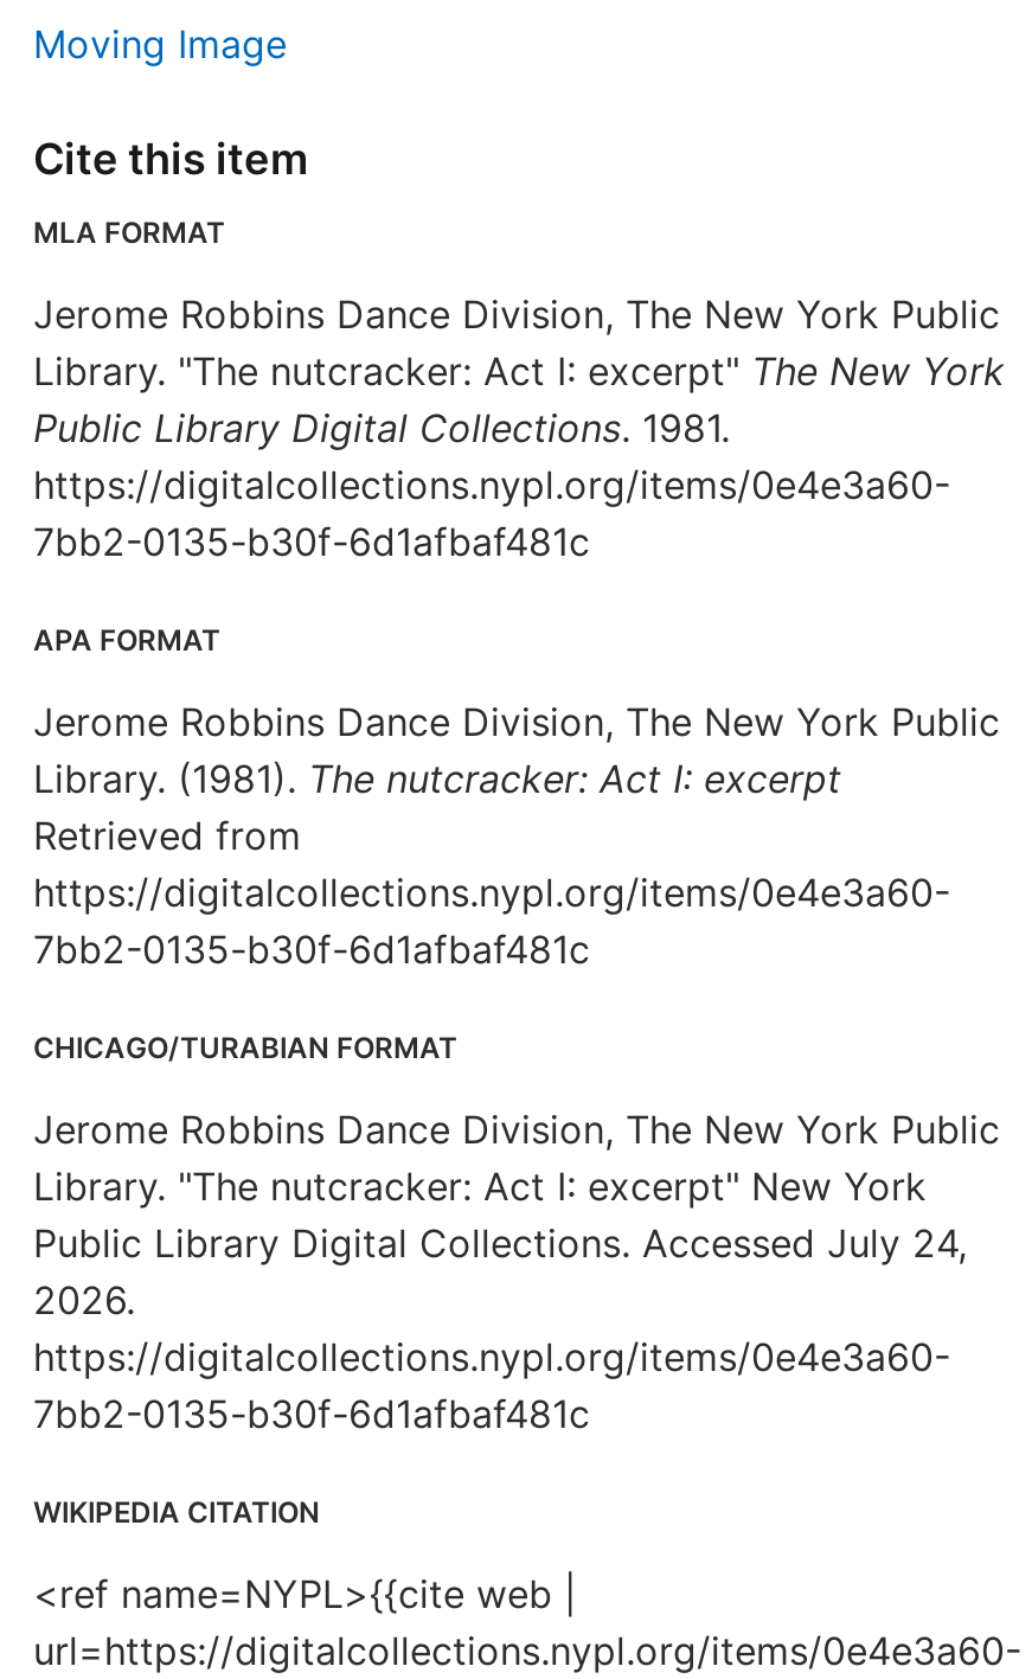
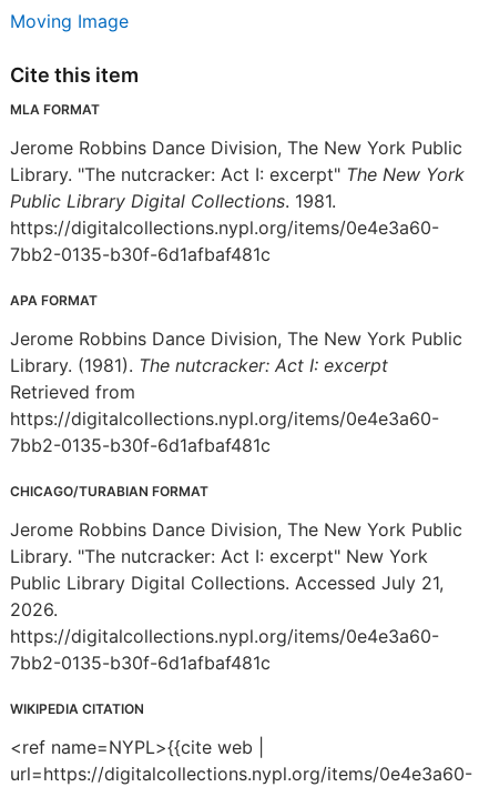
[33,1219,967,1267] Public Library Digital Collections. Accessed July 24, -> [10,572,444,594] Public Library Digital Collections. Accessed July 21,

